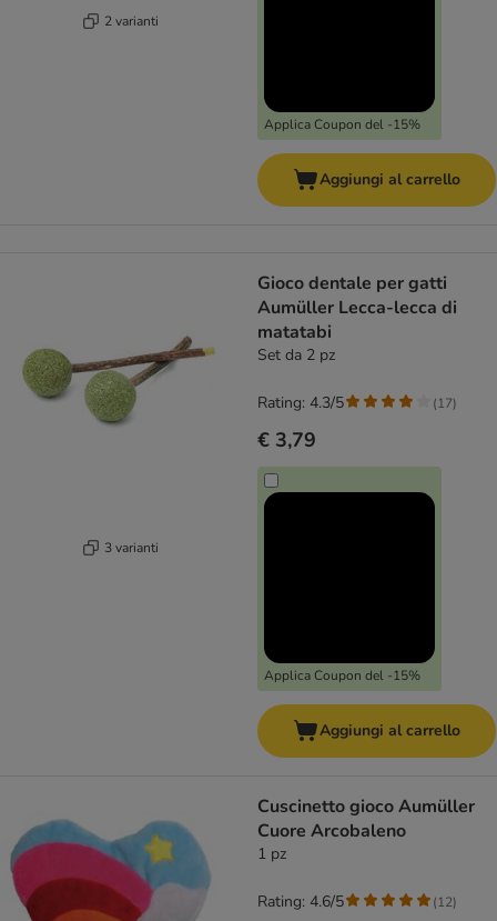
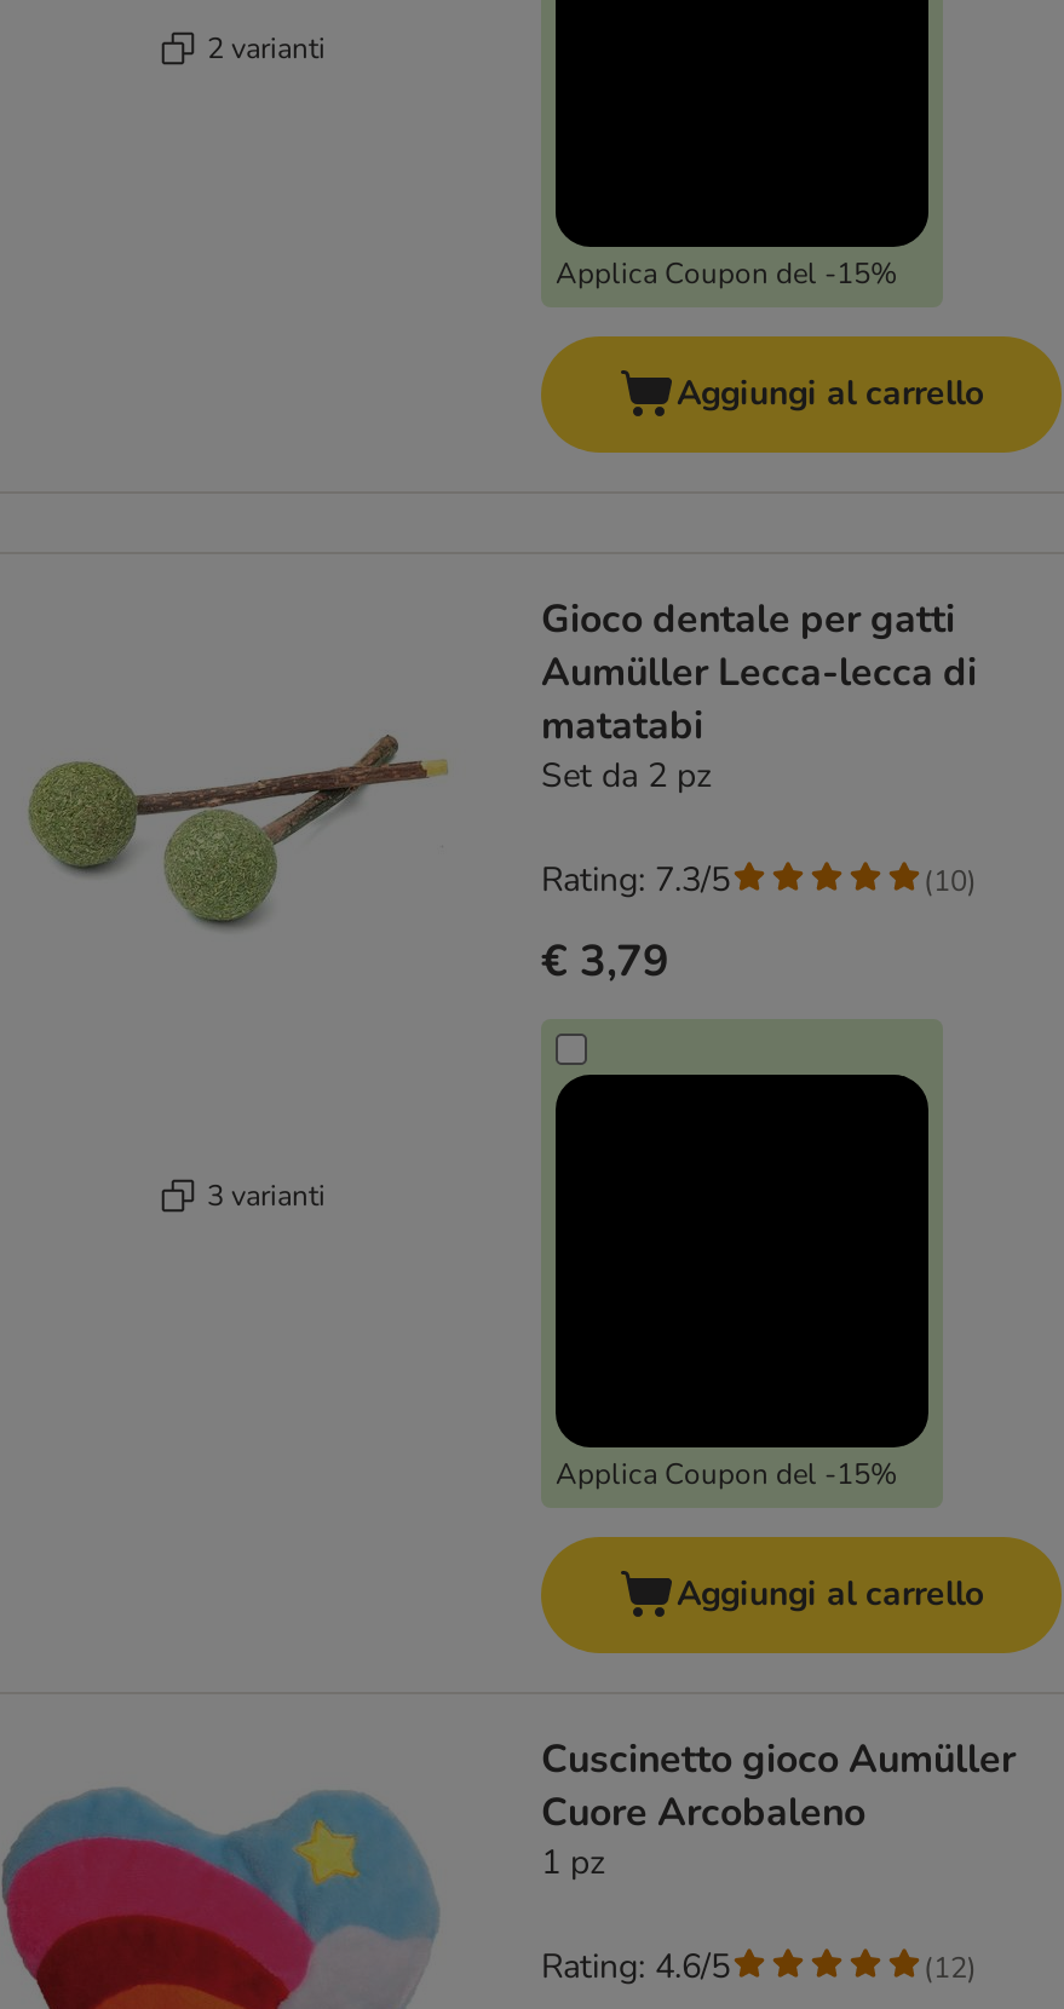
[257,392,344,413] Rating: 4.3/5 -> [541,857,730,903] Rating: 7.3/5
[433,394,457,412] (17) -> [924,861,977,899] (10)

